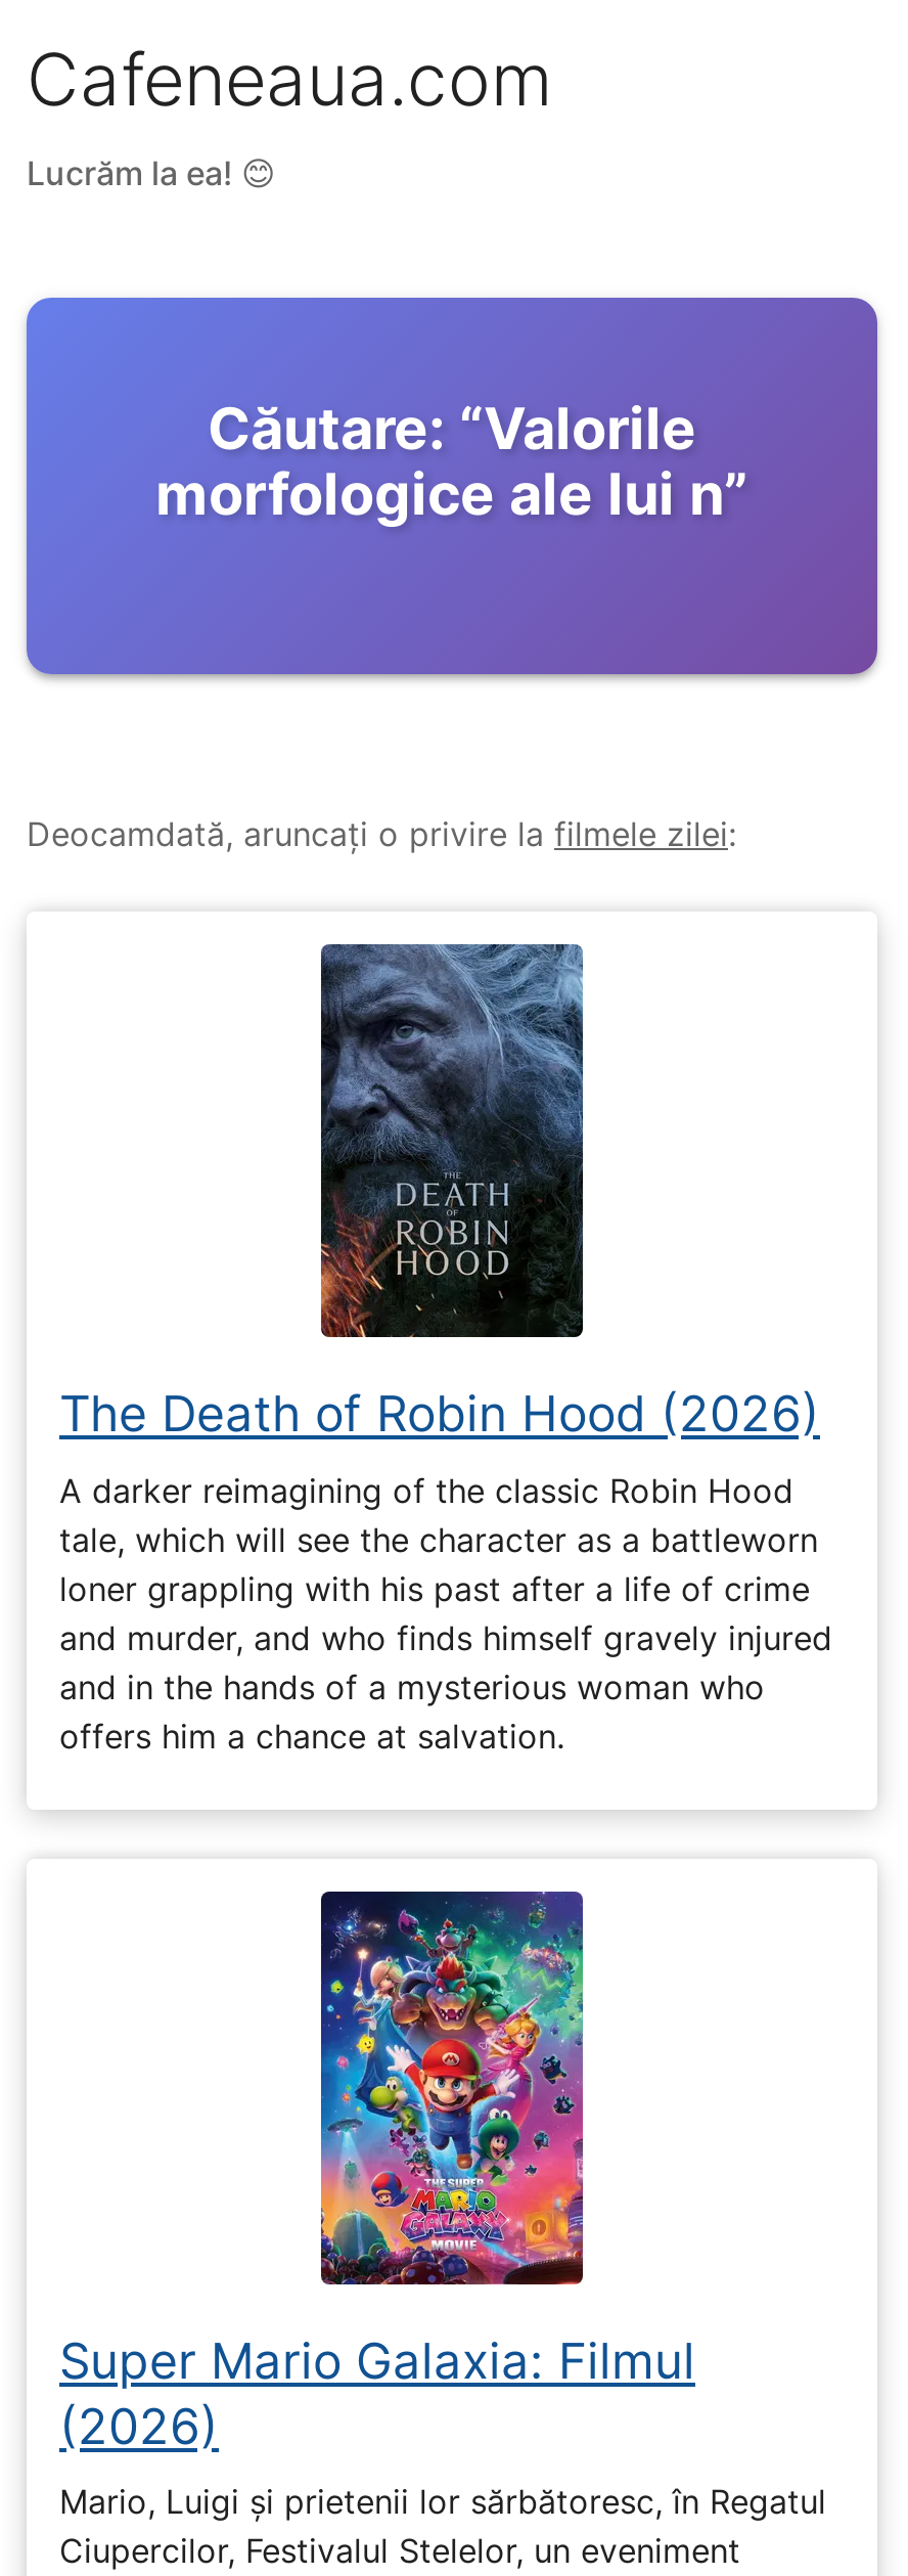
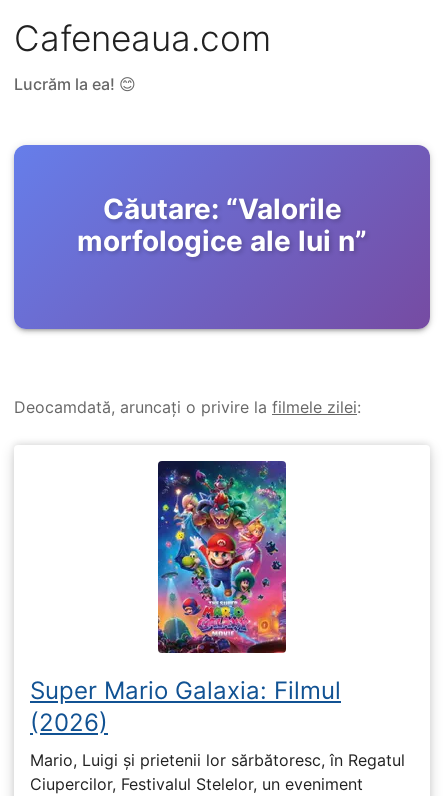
[59,942,832,1756] [image] | The Death of Robin Hood (2026) | A darker reimagining of the classic Robin Hood | tale, which will see the character as a battleworn | loner grappling with his past after a life of crime | and murder, and who finds himself gravely injured | and in the hands of a mysterious woman who | offers him a chance at salvation. -> none

